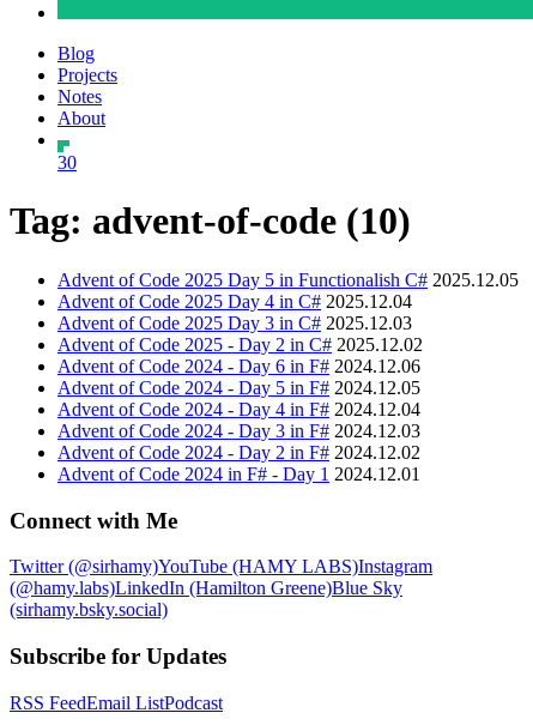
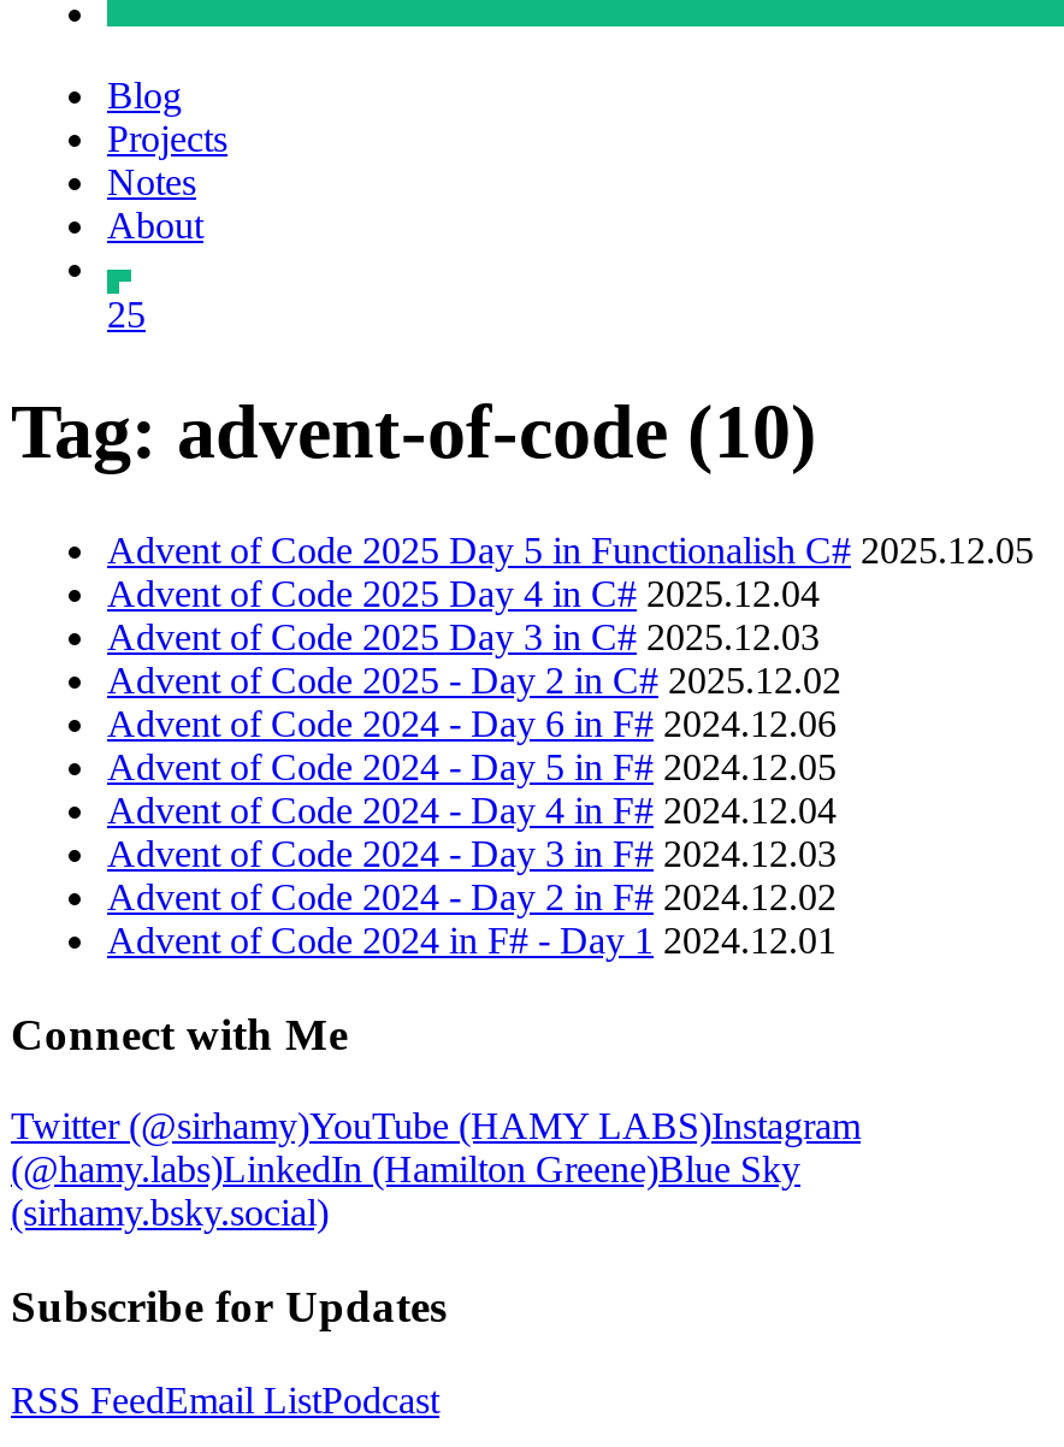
[57,152,77,173] 30 -> [107,294,146,335] 25

